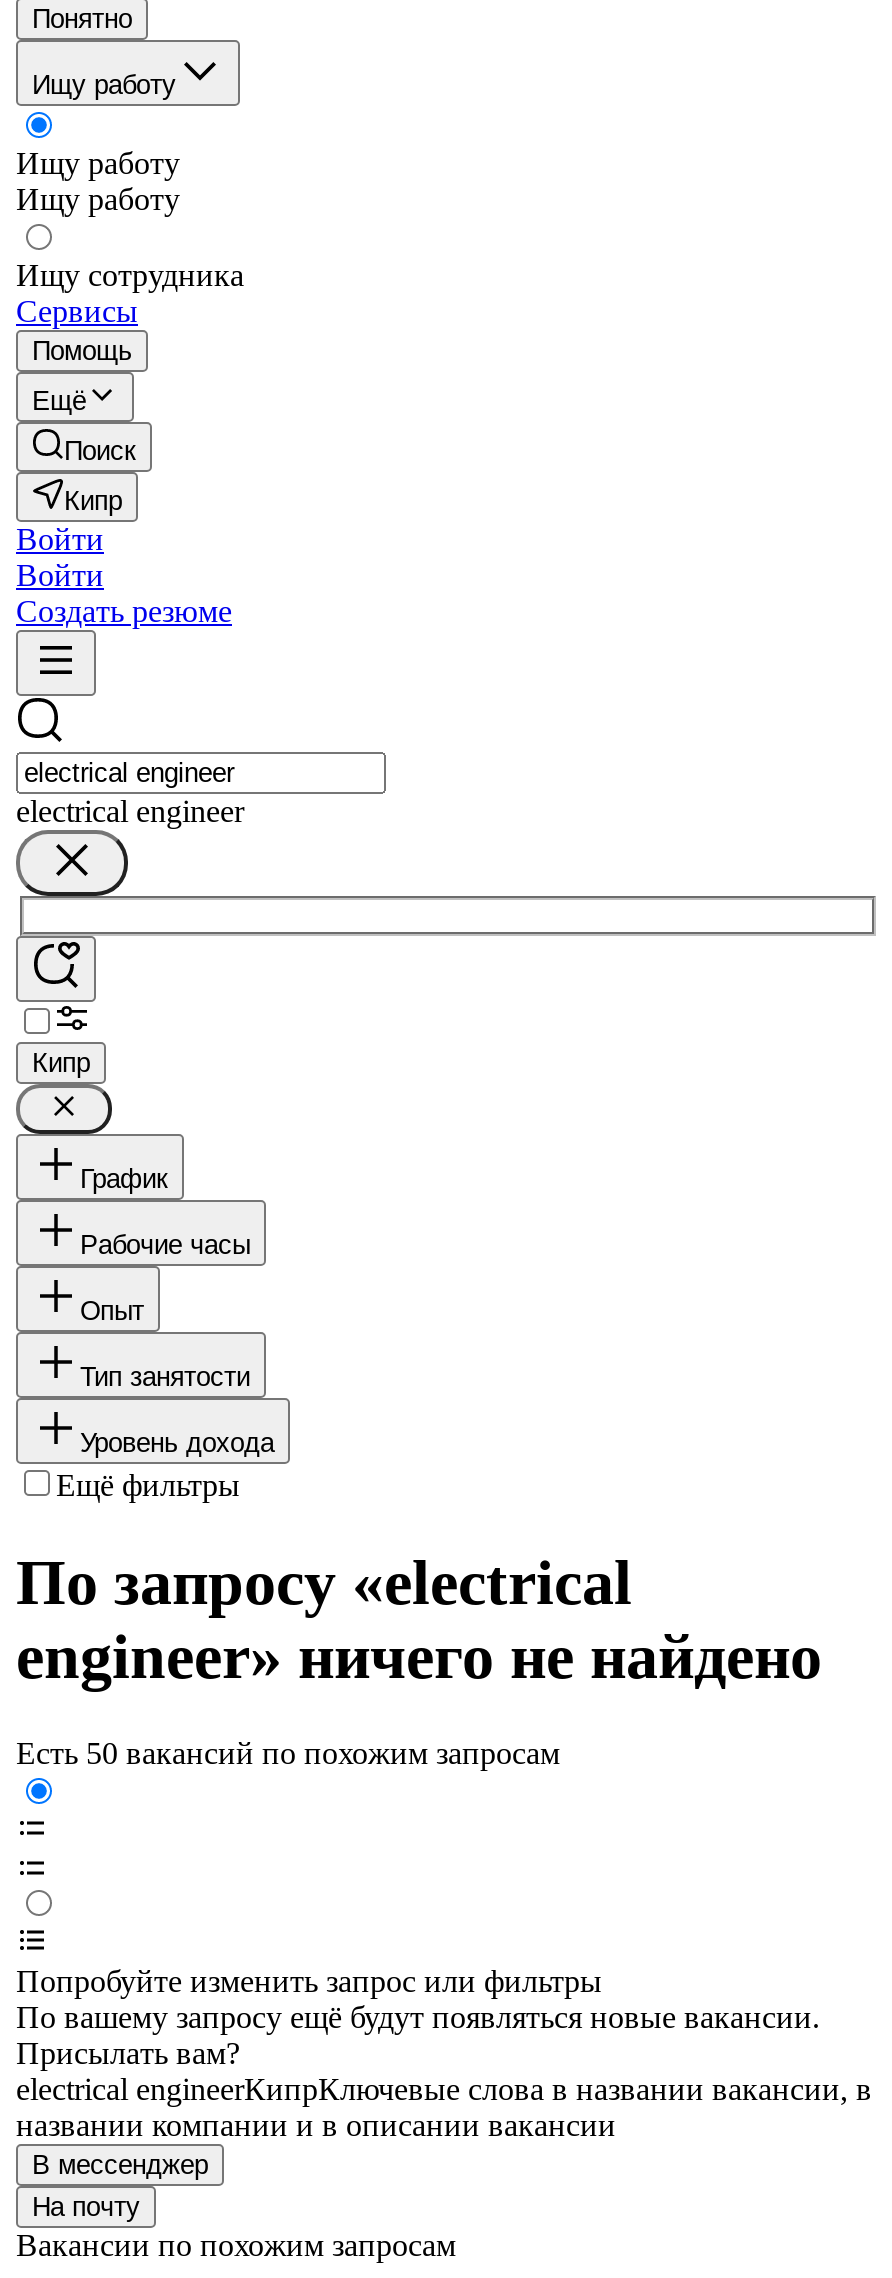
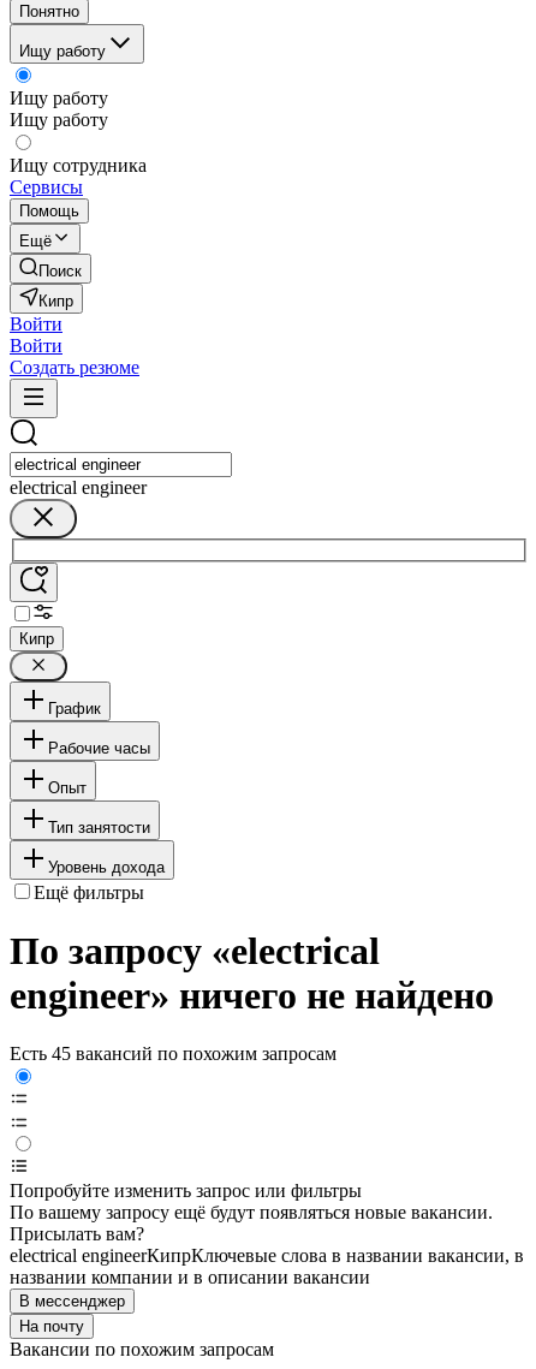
[16,1737,560,1771] Есть 50 вакансий по похожим запросам -> [10,1044,337,1064] Есть 45 вакансий по похожим запросам

